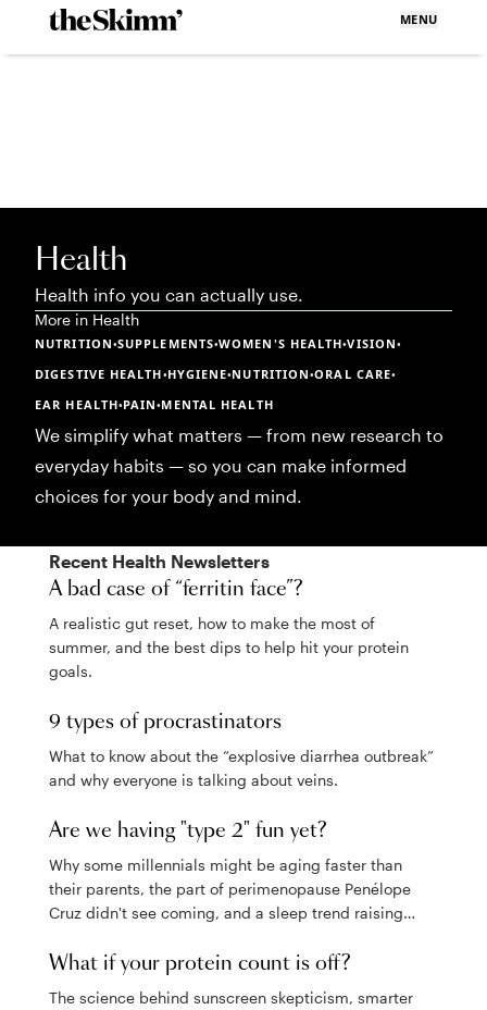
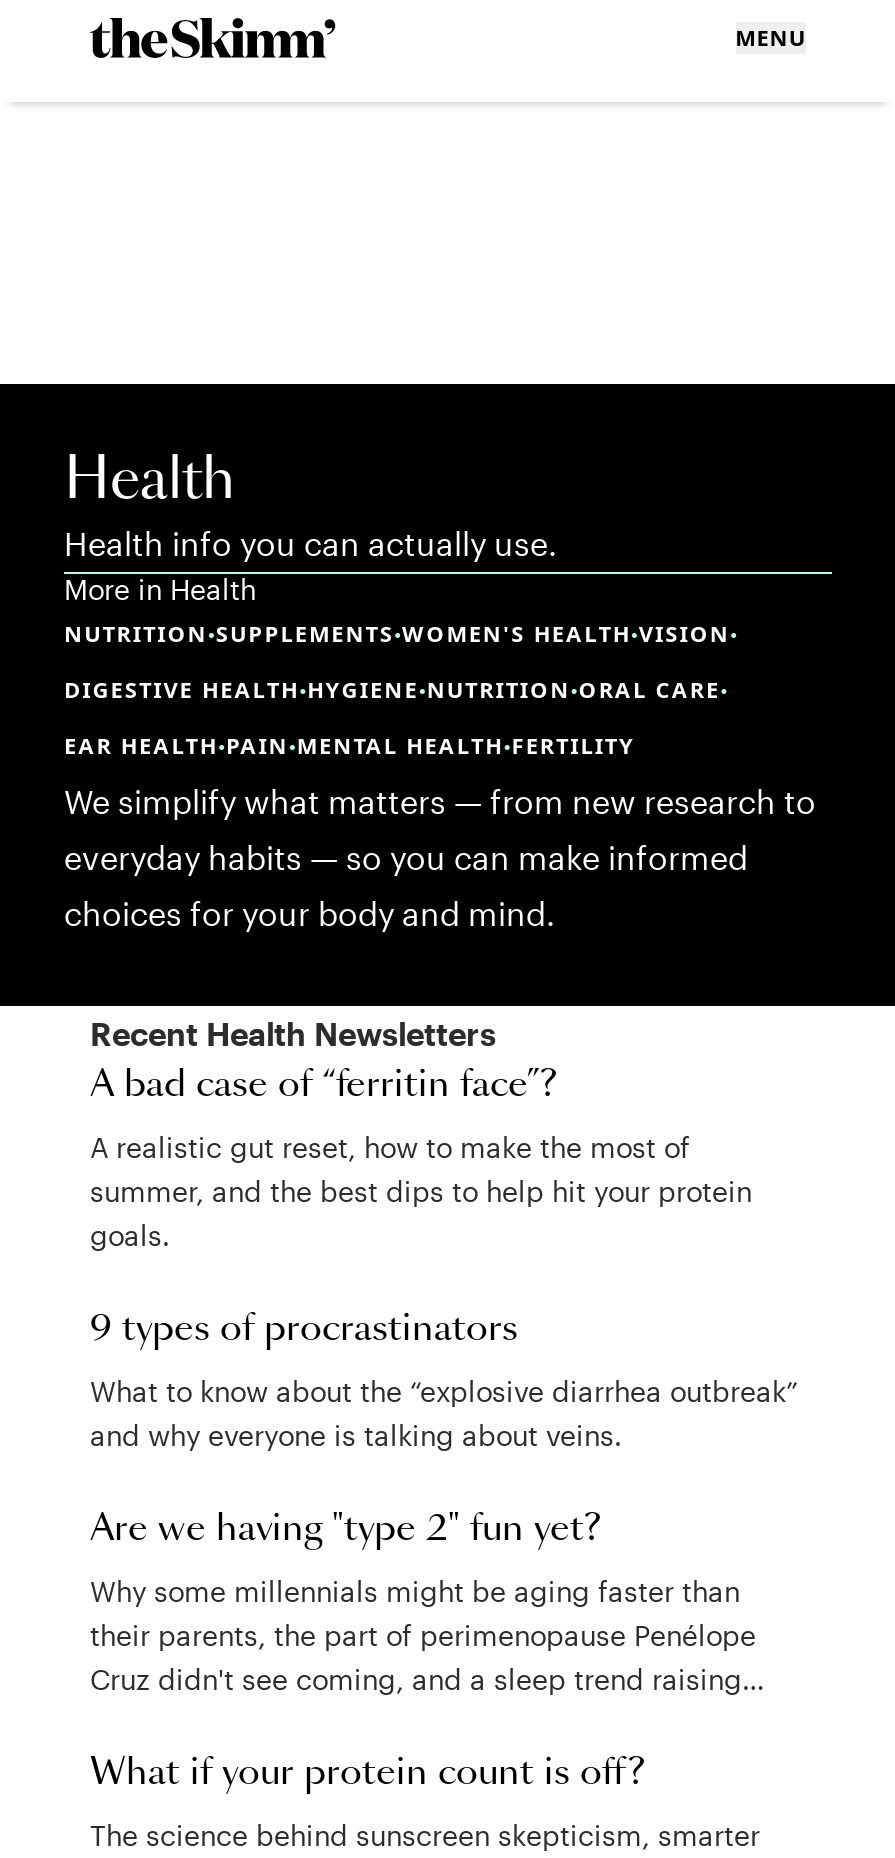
[35,396,274,412] EAR HEALTH•PAIN•MENTAL HEALTH -> [64,730,635,760] EAR HEALTH•PAIN•MENTAL HEALTH•FERTILITY

